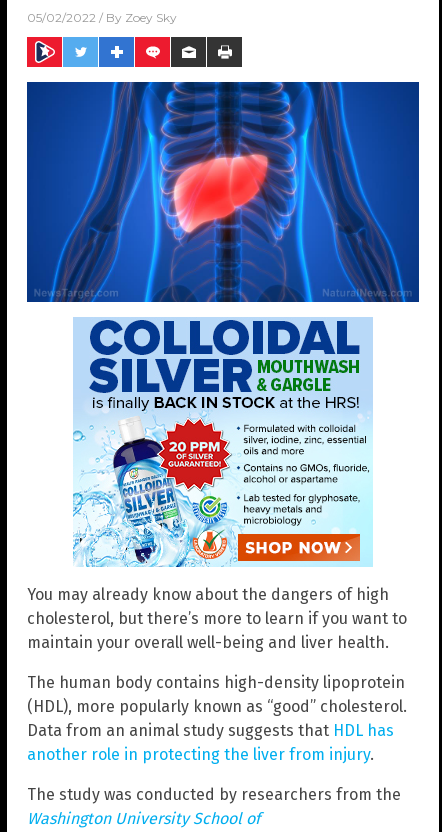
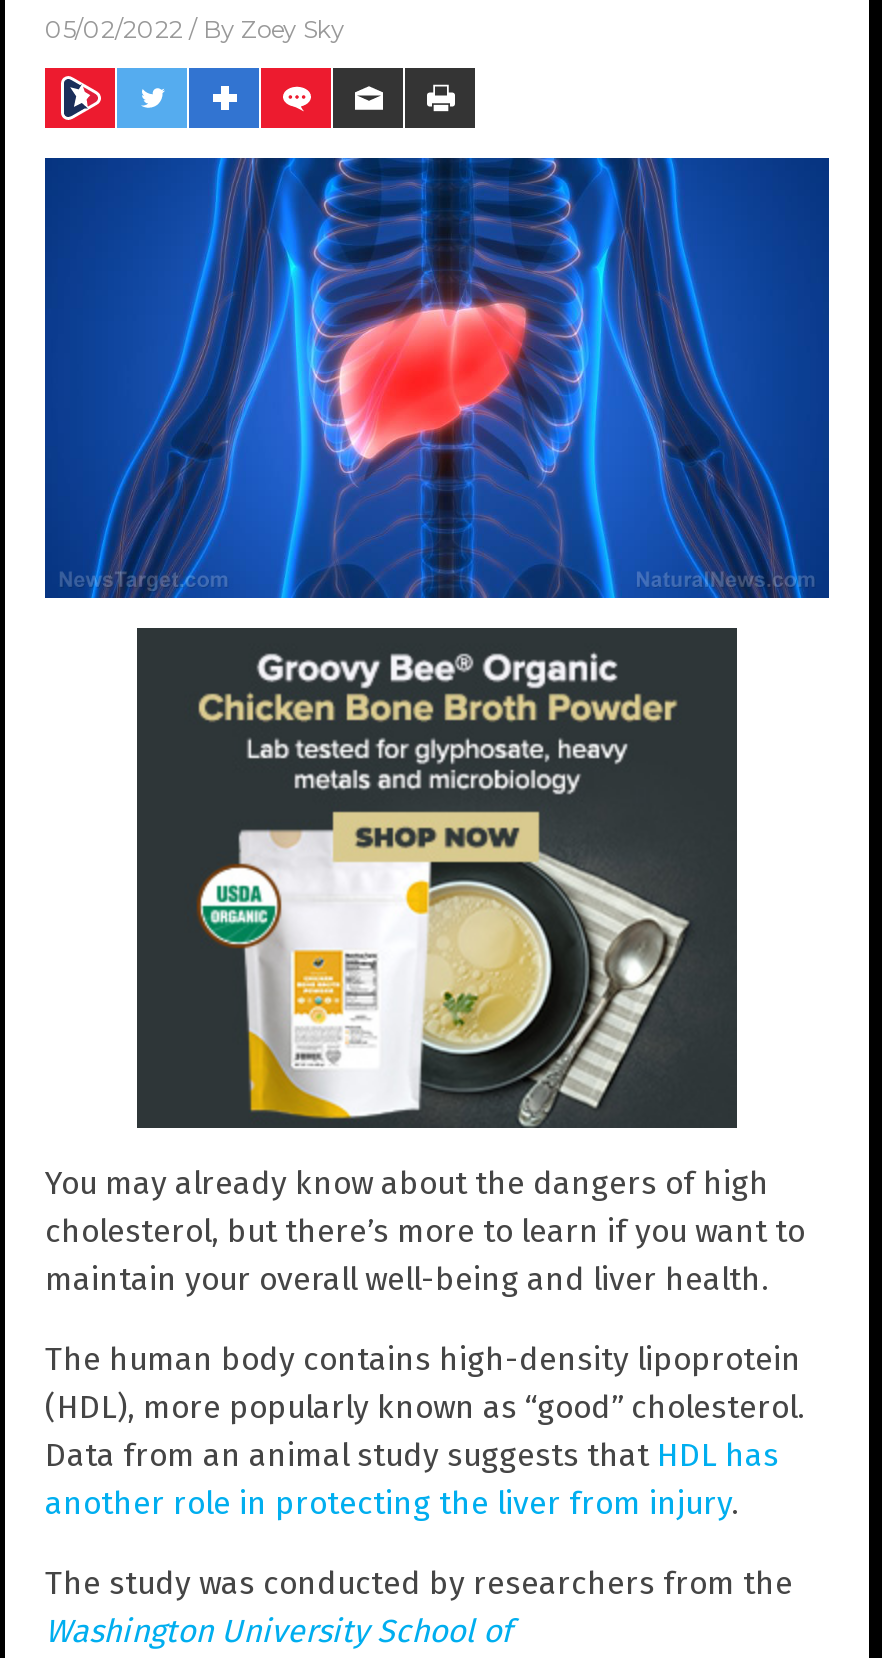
[72,317,373,568] [image] -> [135,626,739,1130] [image]

